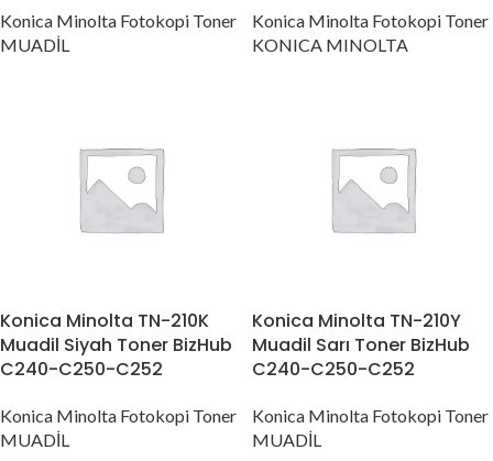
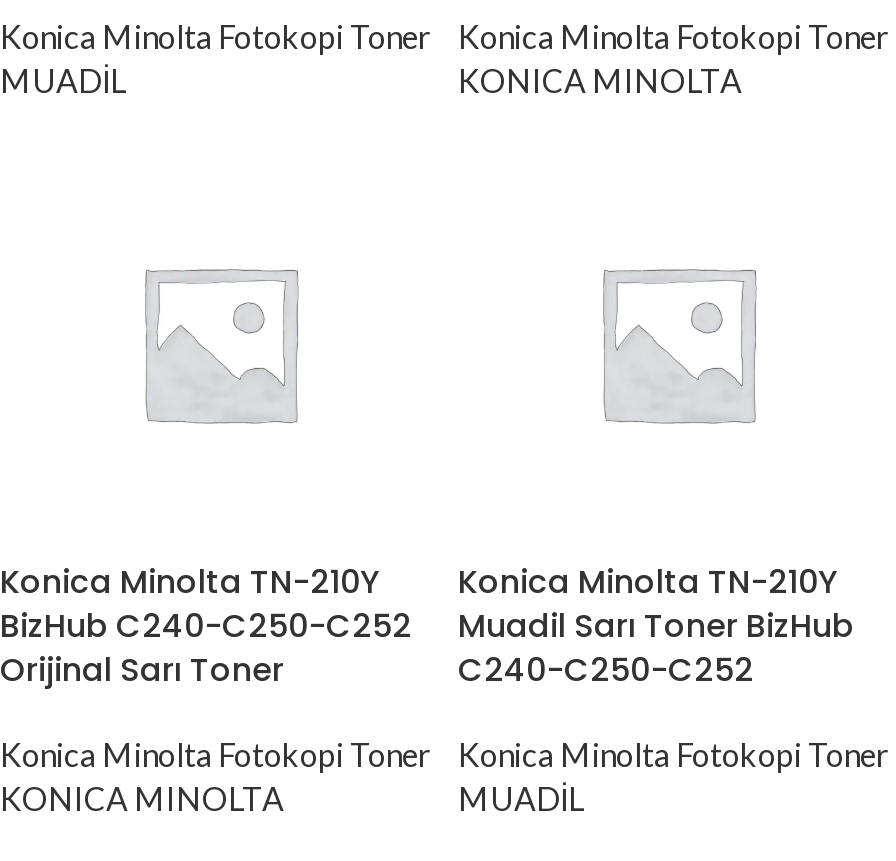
[0,308,232,382] Konica Minolta TN-210K | Muadil Siyah Toner BizHub | C240-C250-C252 -> [0,559,412,693] Konica Minolta TN-210Y | BizHub C240-C250-C252 | Orijinal Sarı Toner
[0,429,69,450] MUADİL -> [0,779,284,817] KONICA MINOLTA

